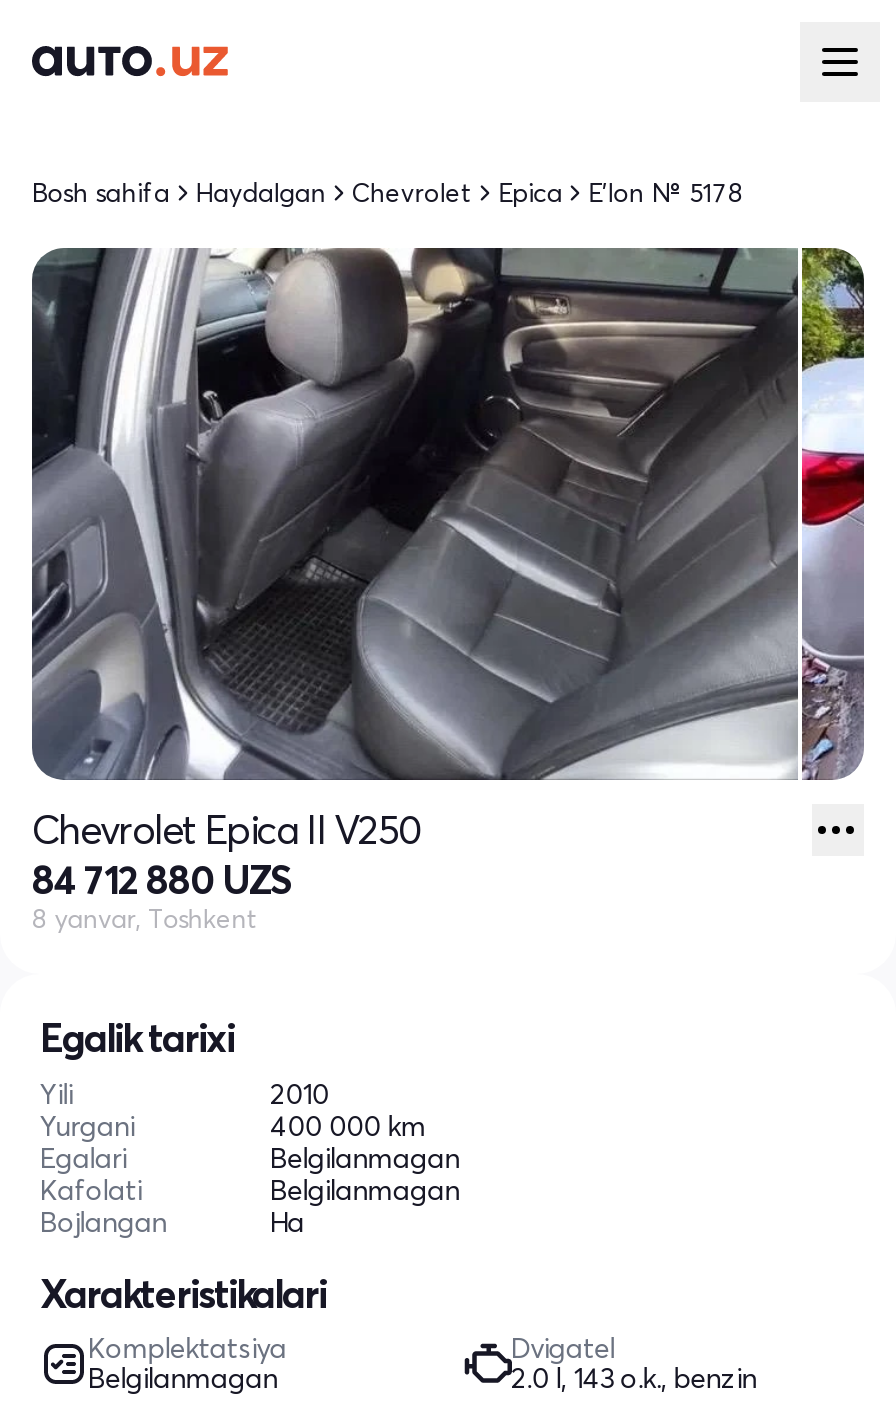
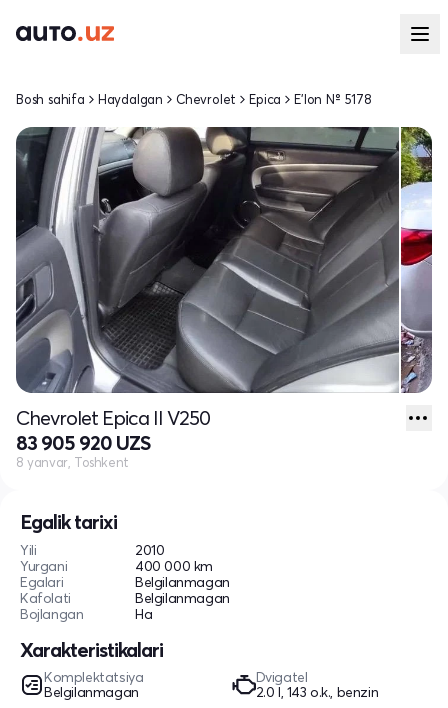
[32,854,290,904] 84 712 880 UZS -> [16,430,150,455] 83 905 920 UZS

